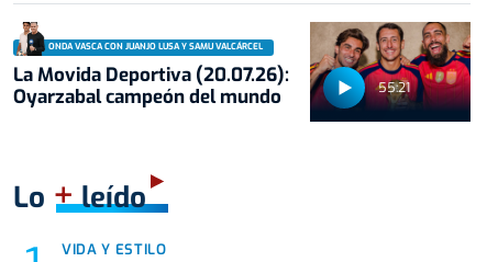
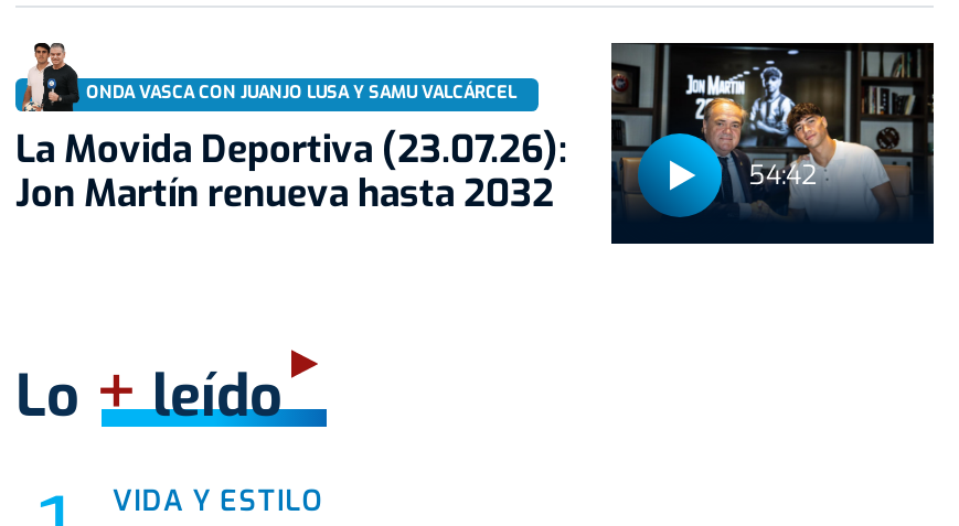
[309,21,472,106] [image] | 55:21 -> [609,41,936,213] [image] | 54:42
[13,62,289,110] La Movida Deportiva (20.07.26): | Oyarzabal campeón del mundo -> [15,124,567,219] La Movida Deportiva (23.07.26): | Jon Martín renueva hasta 2032

